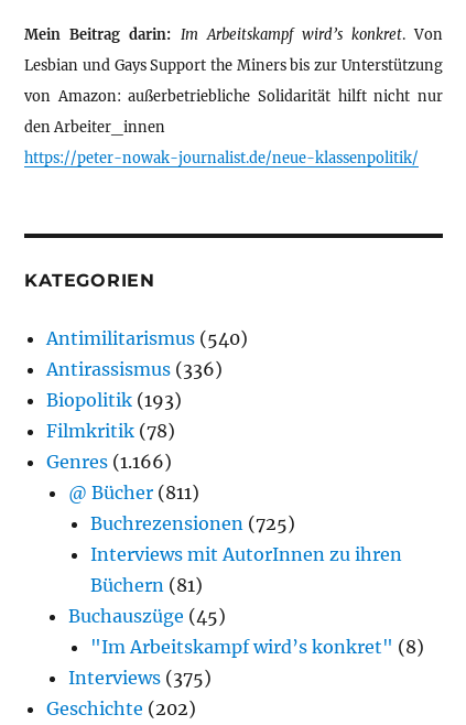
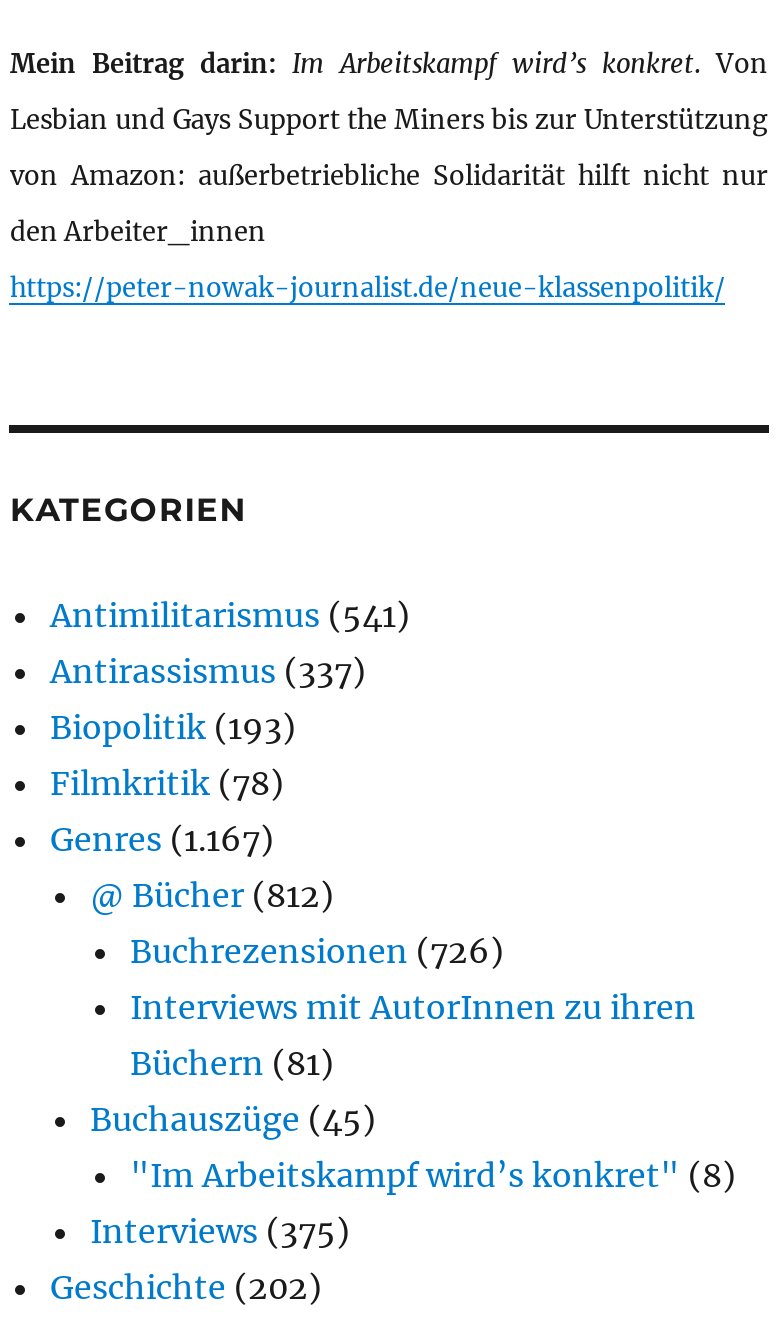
[47,327,248,349] Antimilitarismus (540) -> [50,595,410,635] Antimilitarismus (541)
[47,358,223,380] Antirassismus (336) -> [50,651,366,691] Antirassismus (337)
[47,450,172,472] Genres (1.166) -> [50,819,274,859] Genres (1.167)
[69,481,200,503] @ Bücher (811) -> [90,875,334,915] @ Bücher (812)
[91,512,296,534] Buchrezensionen (725) -> [130,931,504,971] Buchrezensionen (726)

